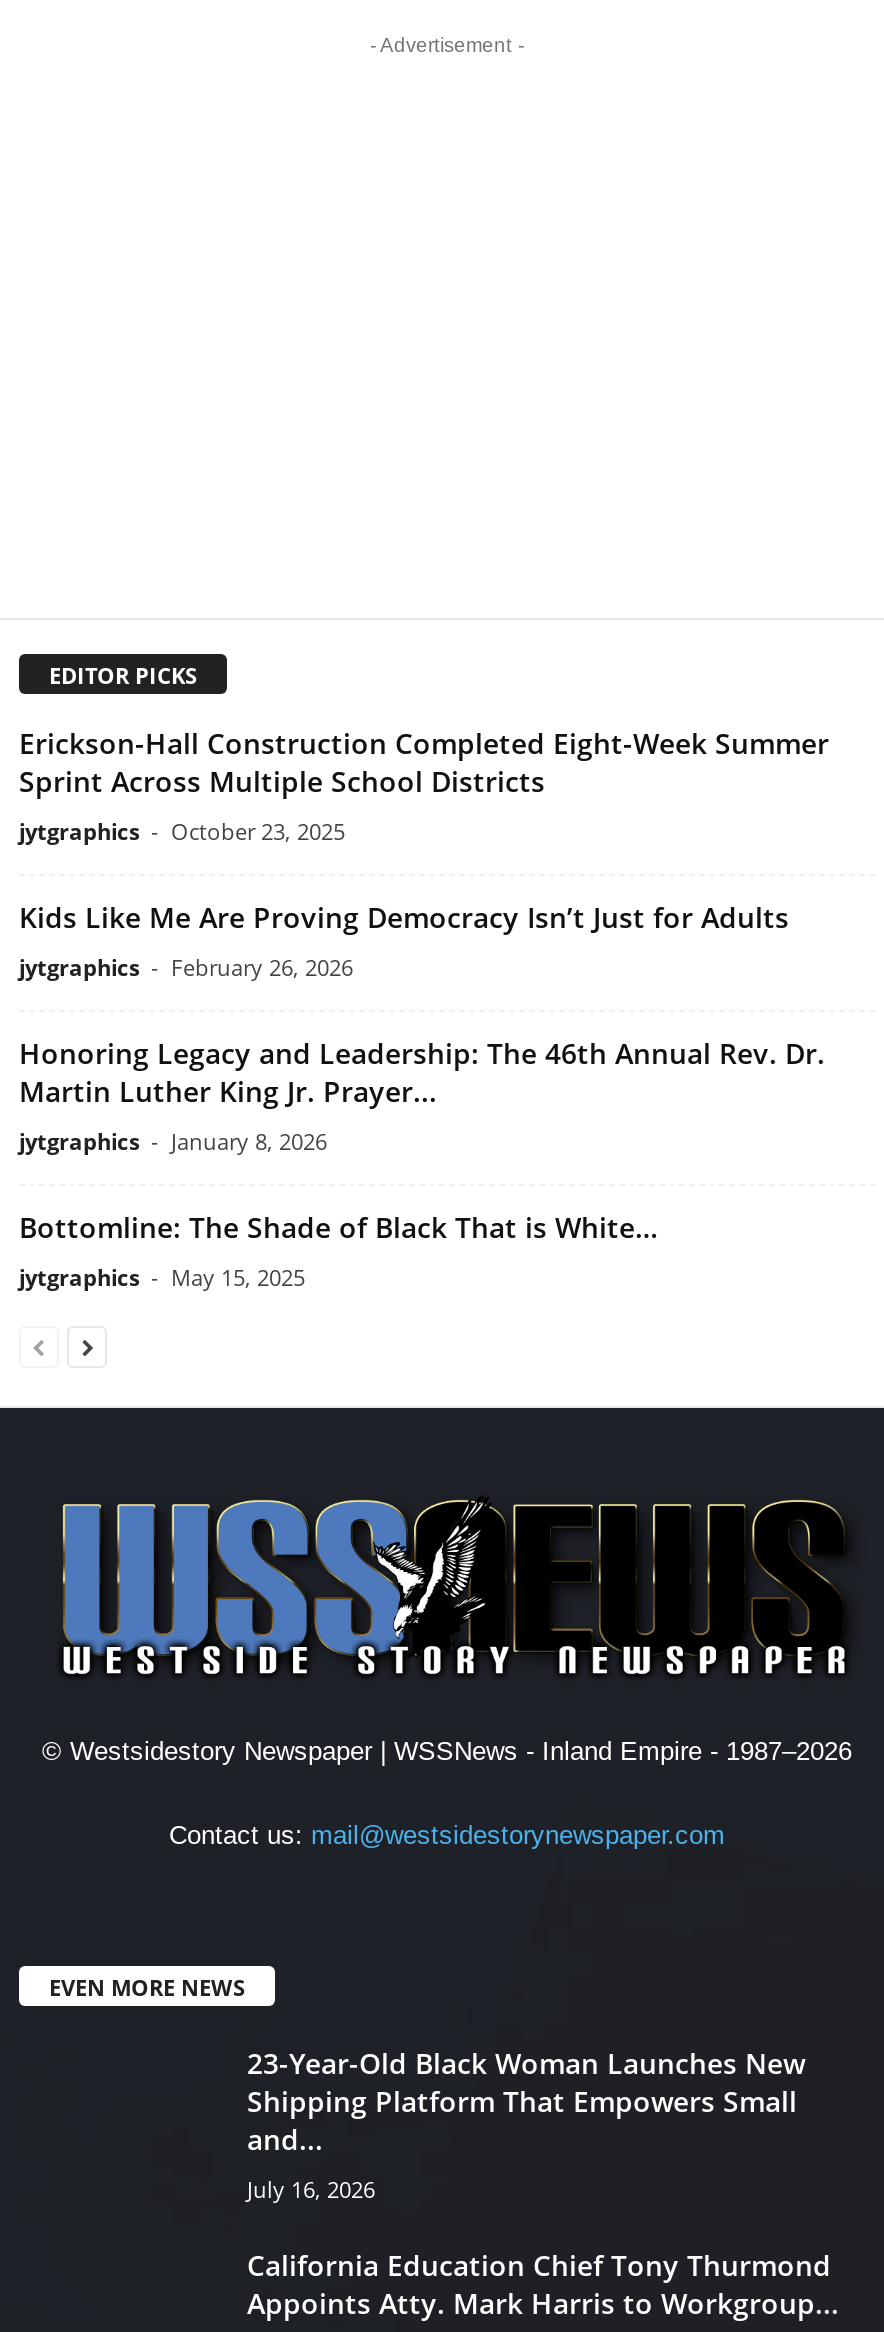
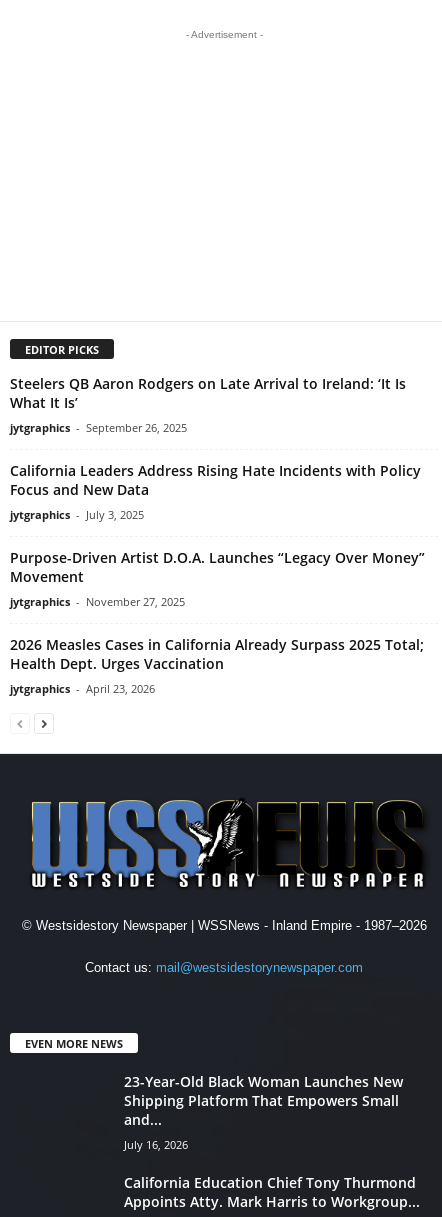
[19,724,829,846] Erickson-Hall Construction Completed Eight-Week Summer | Sprint Across Multiple School Districts | jytgraphics - October 23, 2025 -> [10,374,406,435] Steelers QB Aaron Rodgers on Late Arrival to Ireland: ‘It Is | What It Is’ | jytgraphics - September 26, 2025
[19,898,789,982] Kids Like Me Are Proving Democracy Isn’t Just for Adults | jytgraphics - February 26, 2026 -> [10,461,421,522] California Leaders Address Rising Hate Incidents with Policy | Focus and New Data | jytgraphics - July 3, 2025
[19,1034,825,1156] Honoring Legacy and Leadership: The 46th Annual Rev. Dr. | Martin Luther King Jr. Prayer... | jytgraphics - January 8, 2026 -> [10,548,425,609] Purpose-Driven Artist D.O.A. Launches “Legacy Over Money” | Movement | jytgraphics - November 27, 2025
[19,1208,657,1292] Bottomline: The Shade of Black That is White… | jytgraphics - May 15, 2025 -> [10,635,424,696] 2026 Measles Cases in California Already Surpass 2025 Total; | Health Dept. Urges Vaccination | jytgraphics - April 23, 2026

